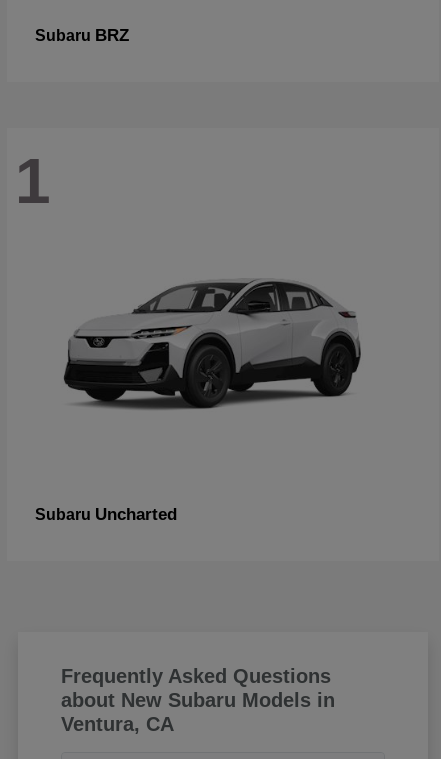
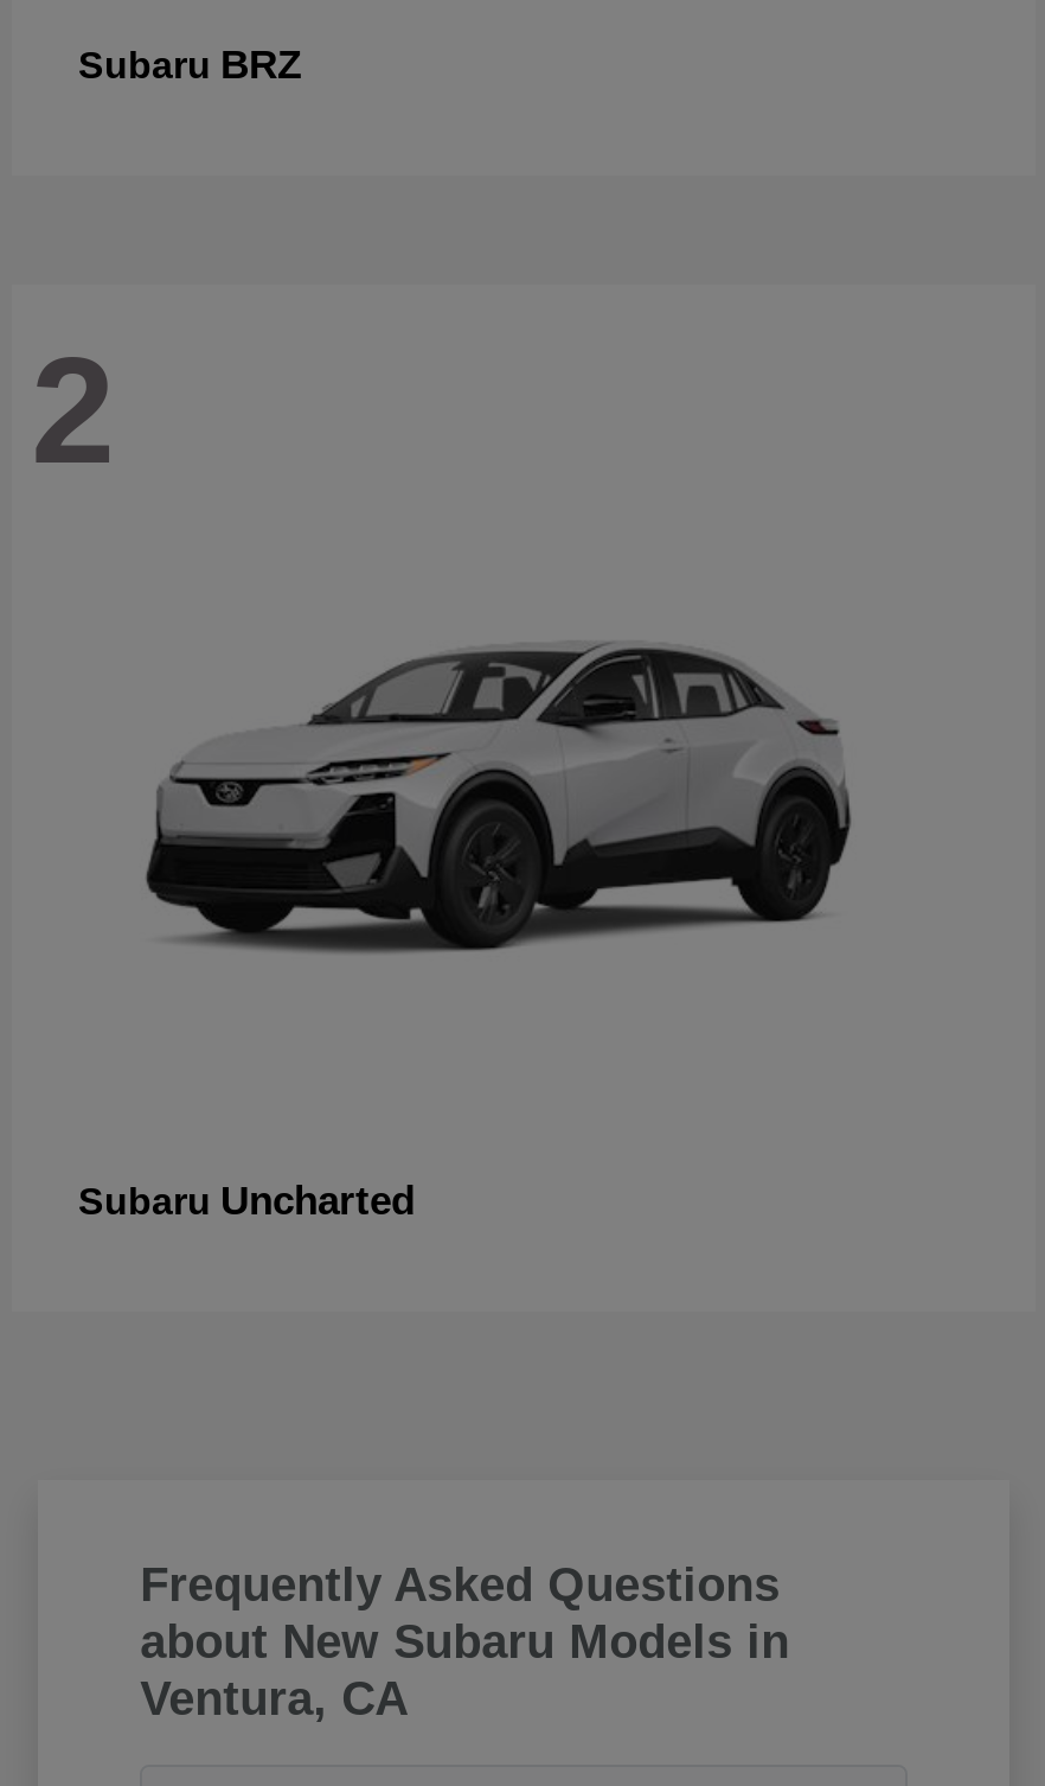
[15,144,51,216] 1 -> [31,324,116,495] 2

